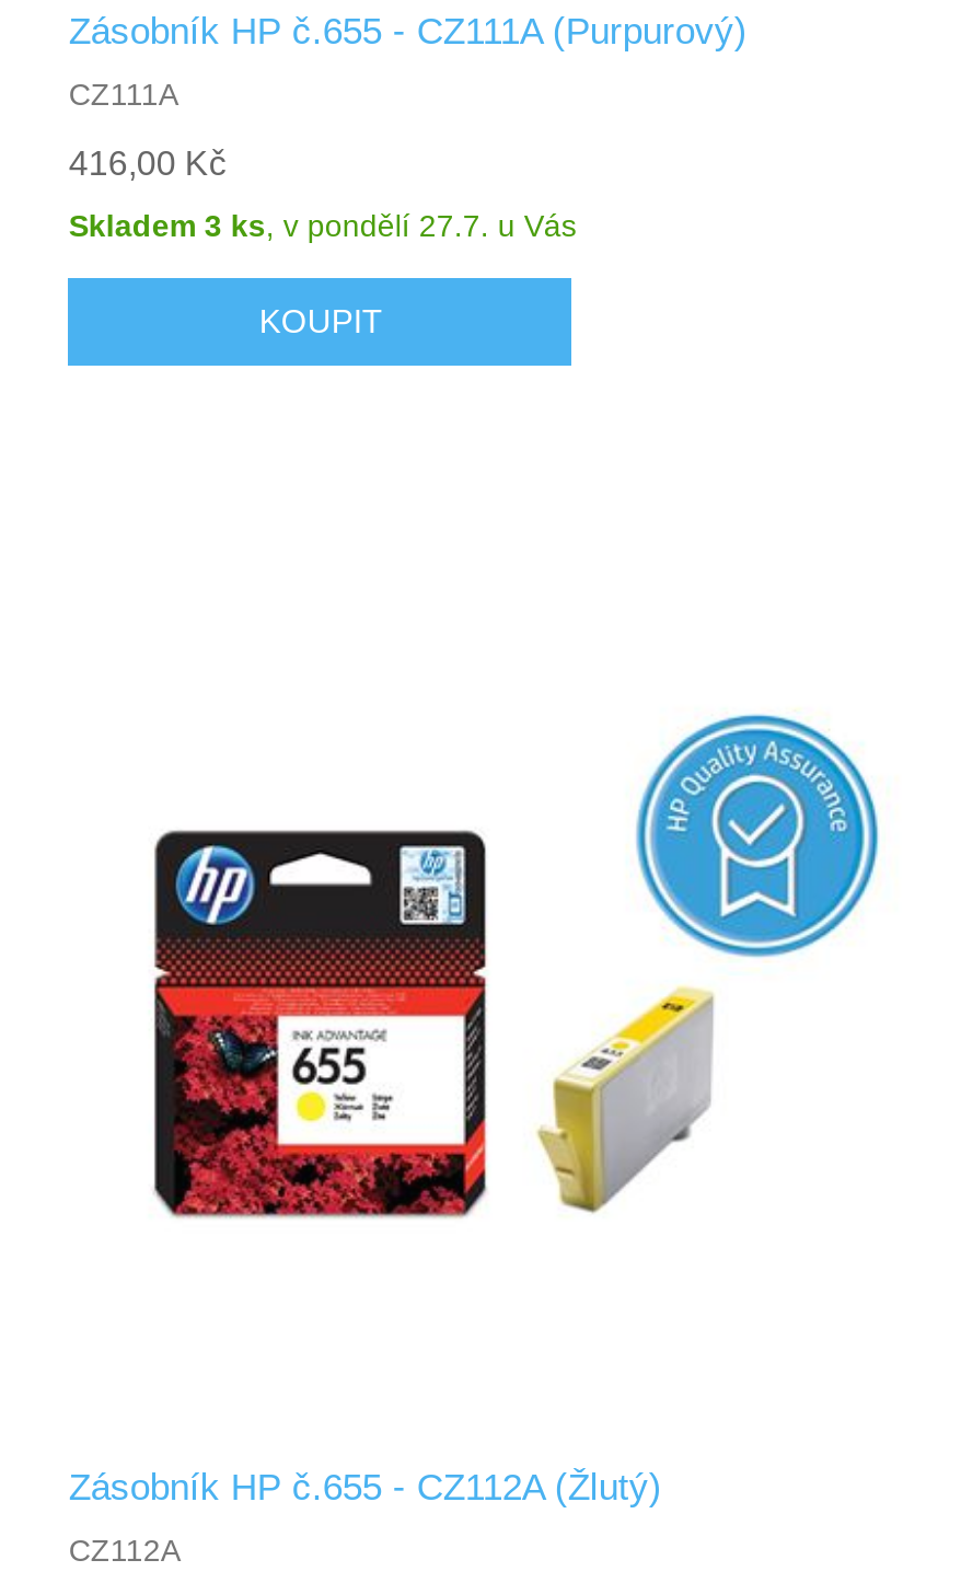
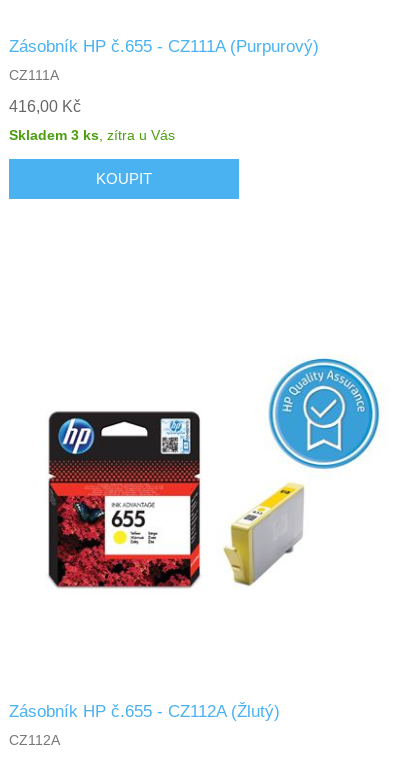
[69,208,577,243] Skladem 3 ks, v pondělí 27.7. u Vás -> [9,127,175,143] Skladem 3 ks, zítra u Vás

